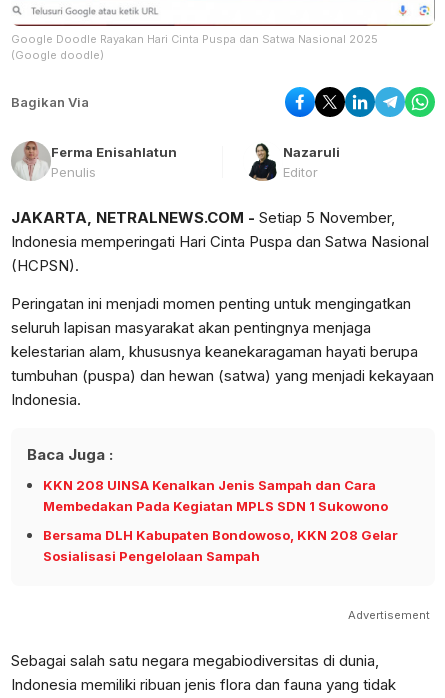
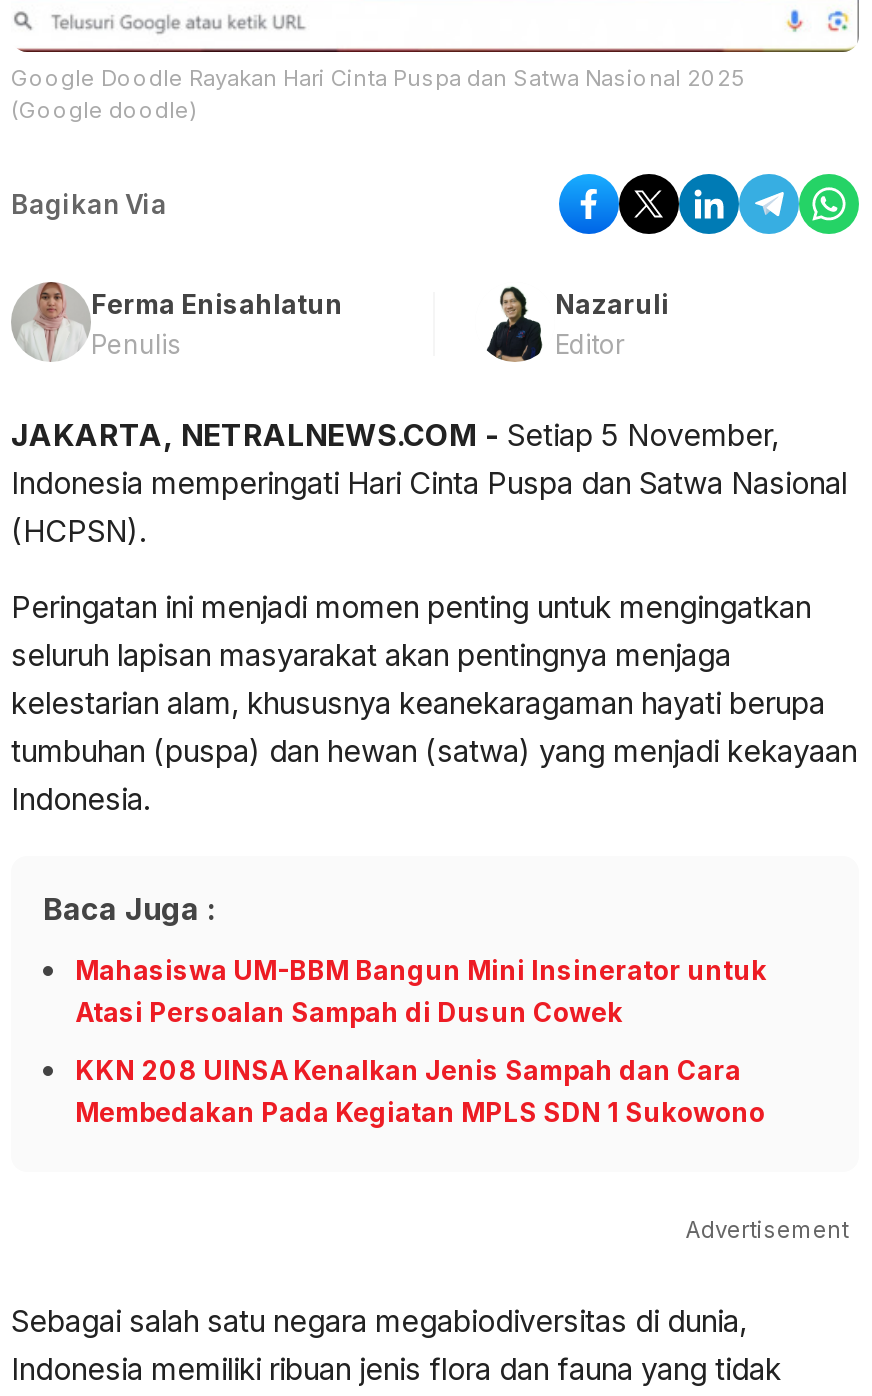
none -> [75,955,767,1029] Mahasiswa UM-BBM Bangun Mini Insinerator untuk | Atasi Persoalan Sampah di Dusun Cowek
moved [43,477,388,514] -> [75,1055,765,1129]: KKN 208 UINSA Kenalkan Jenis Sampah dan Cara | Membedakan Pada Kegiatan MPLS SDN 1 Sukowono
[43,527,398,564] Bersama DLH Kabupaten Bondowoso, KKN 208 Gelar | Sosialisasi Pengelolaan Sampah -> none

